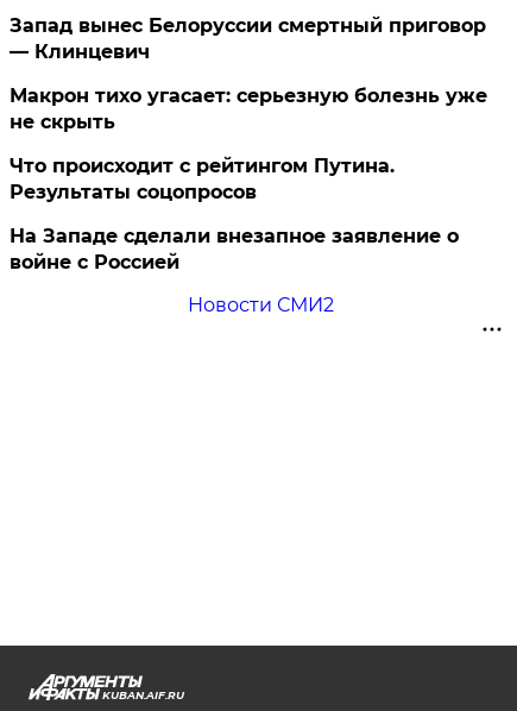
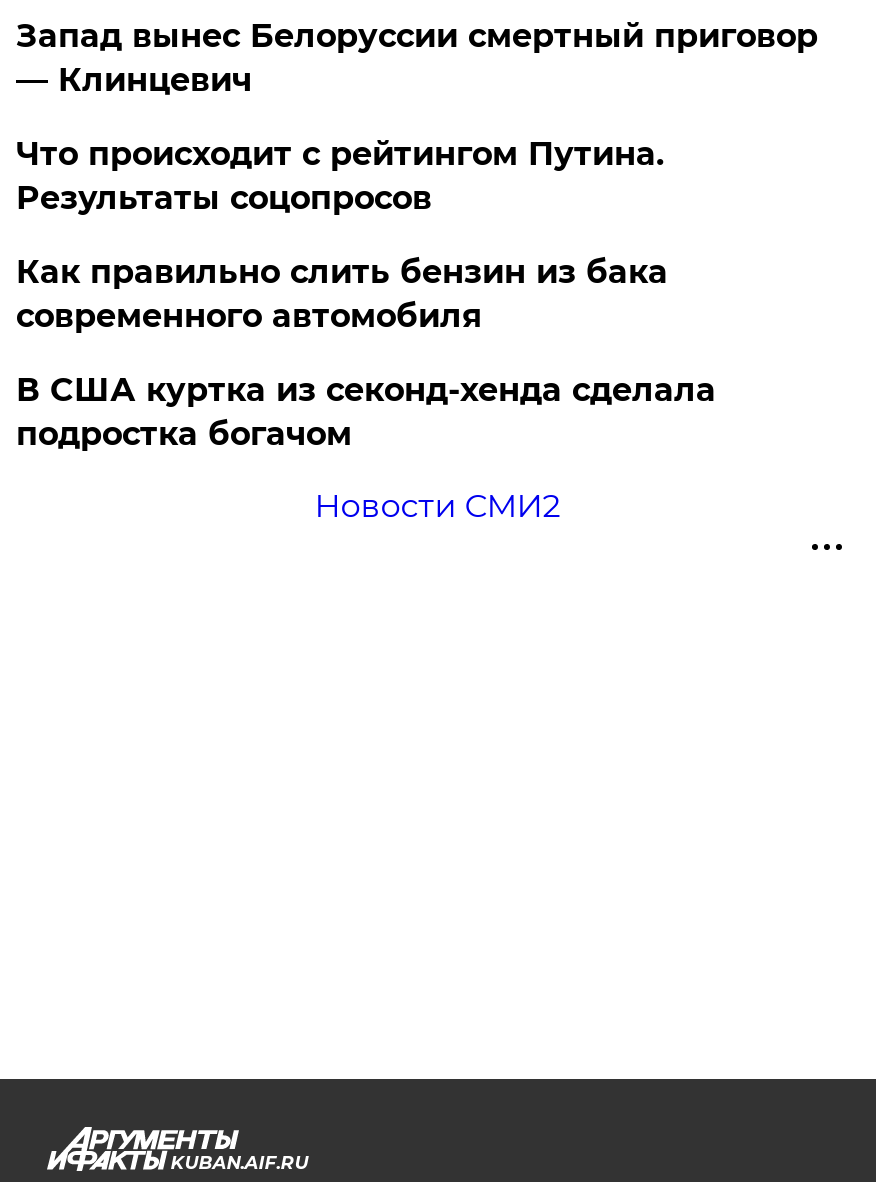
[10,85,488,133] Макрон тихо угасает: серьезную болезнь уже | не скрыть -> none
moved [10,155,395,204] -> [16,135,664,217]: Что происходит с рейтингом Путина. | Результаты соцопросов
[10,225,459,274] На Западе сделали внезапное заявление о | войне с Россией -> [16,253,716,453] Как правильно слить бензин из бака | современного автомобиля | В США куртка из секонд-хенда сделала | подростка богачом

